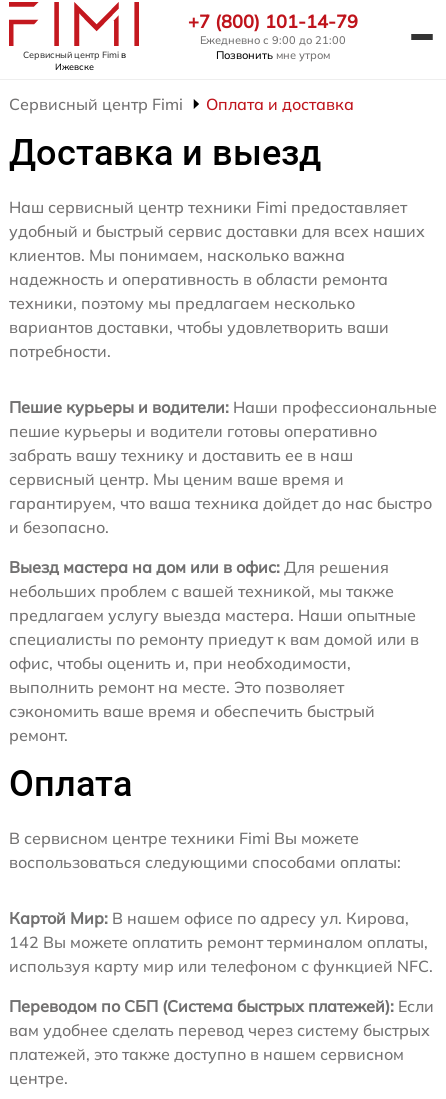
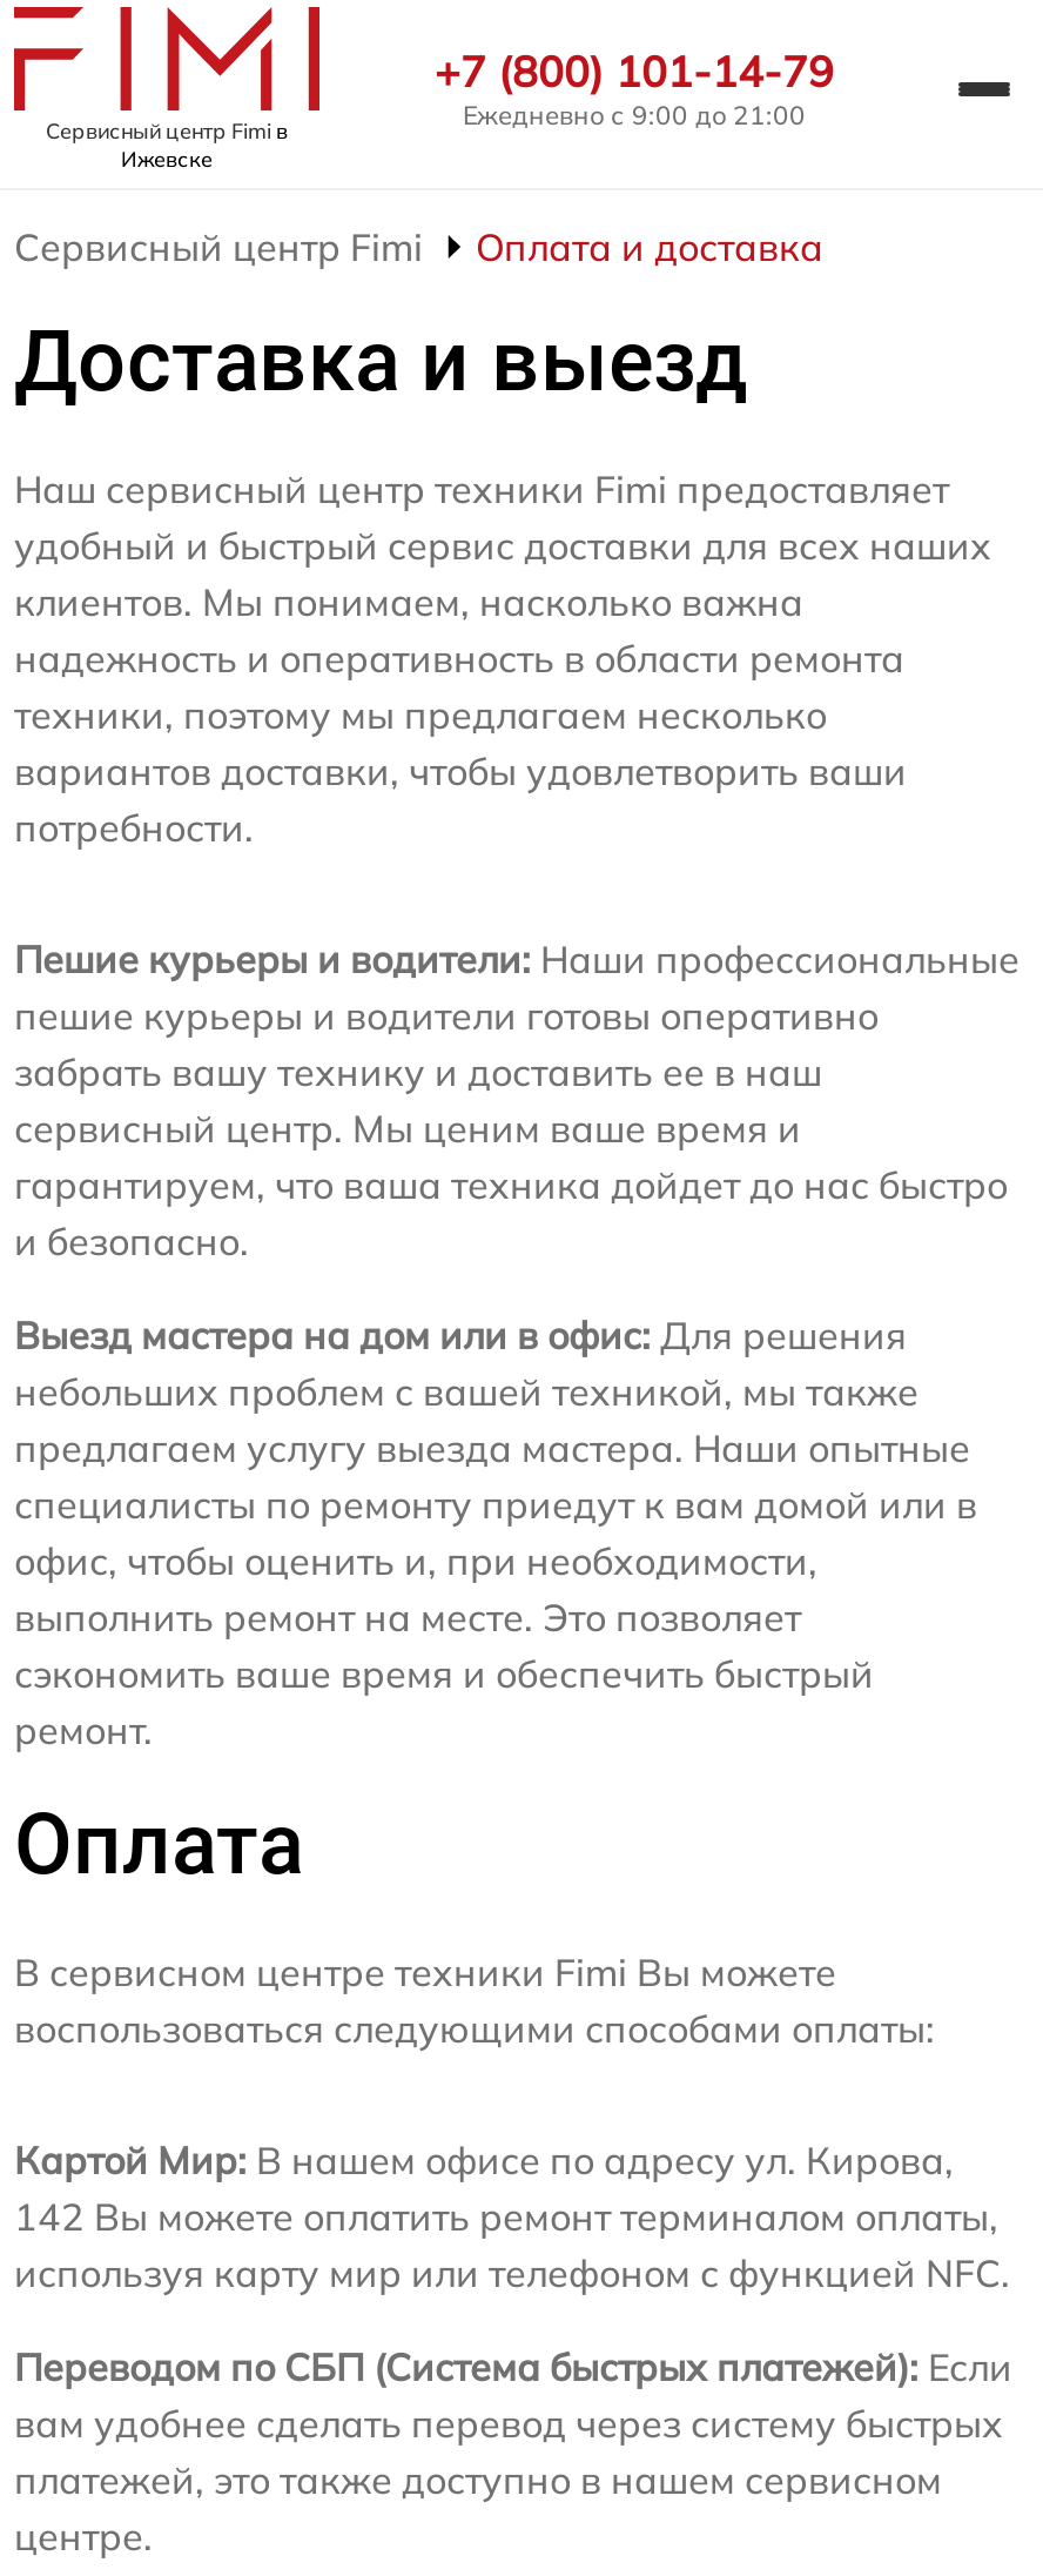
[216,48,330,62] Позвонить мне утром -> none

